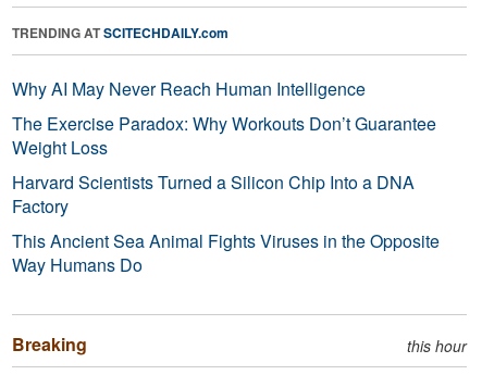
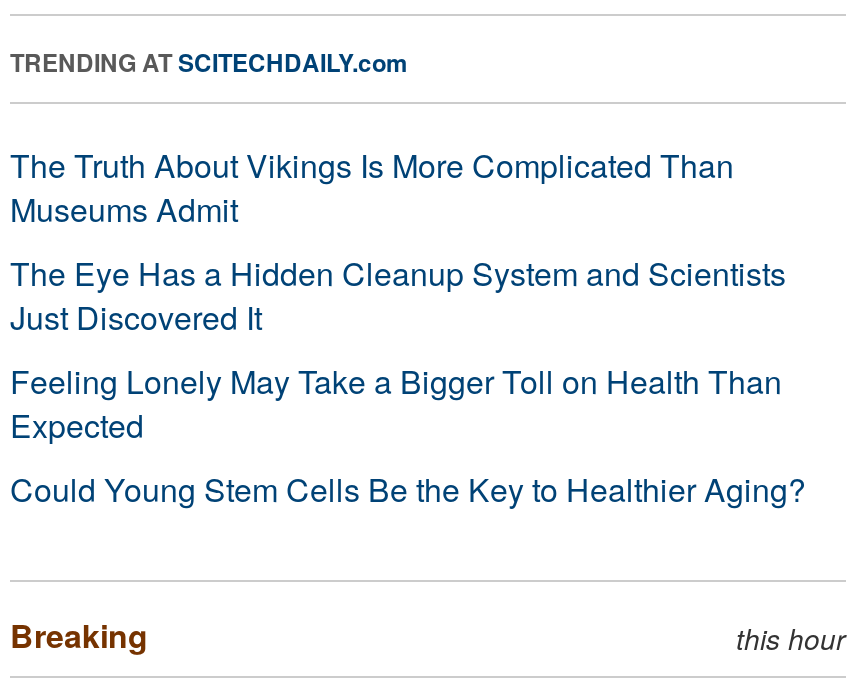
[12,76,440,277] Why AI May Never Reach Human Intelligence | The Exercise Paradox: Why Workouts Don’t Guarantee | Weight Loss | Harvard Scientists Turned a Silicon Chip Into a DNA | Factory | This Ancient Sea Animal Fights Viruses in the Opposite | Way Humans Do -> [10,142,806,512] The Truth About Vikings Is More Complicated Than | Museums Admit | The Eye Has a Hidden Cleanup System and Scientists | Just Discovered It | Feeling Lonely May Take a Bigger Toll on Health Than | Expected | Could Young Stem Cells Be the Key to Healthier Aging?

